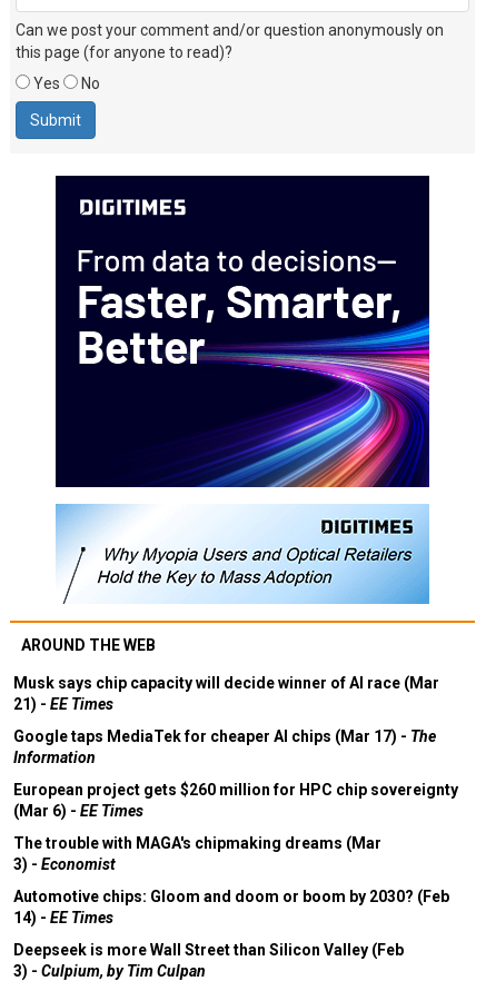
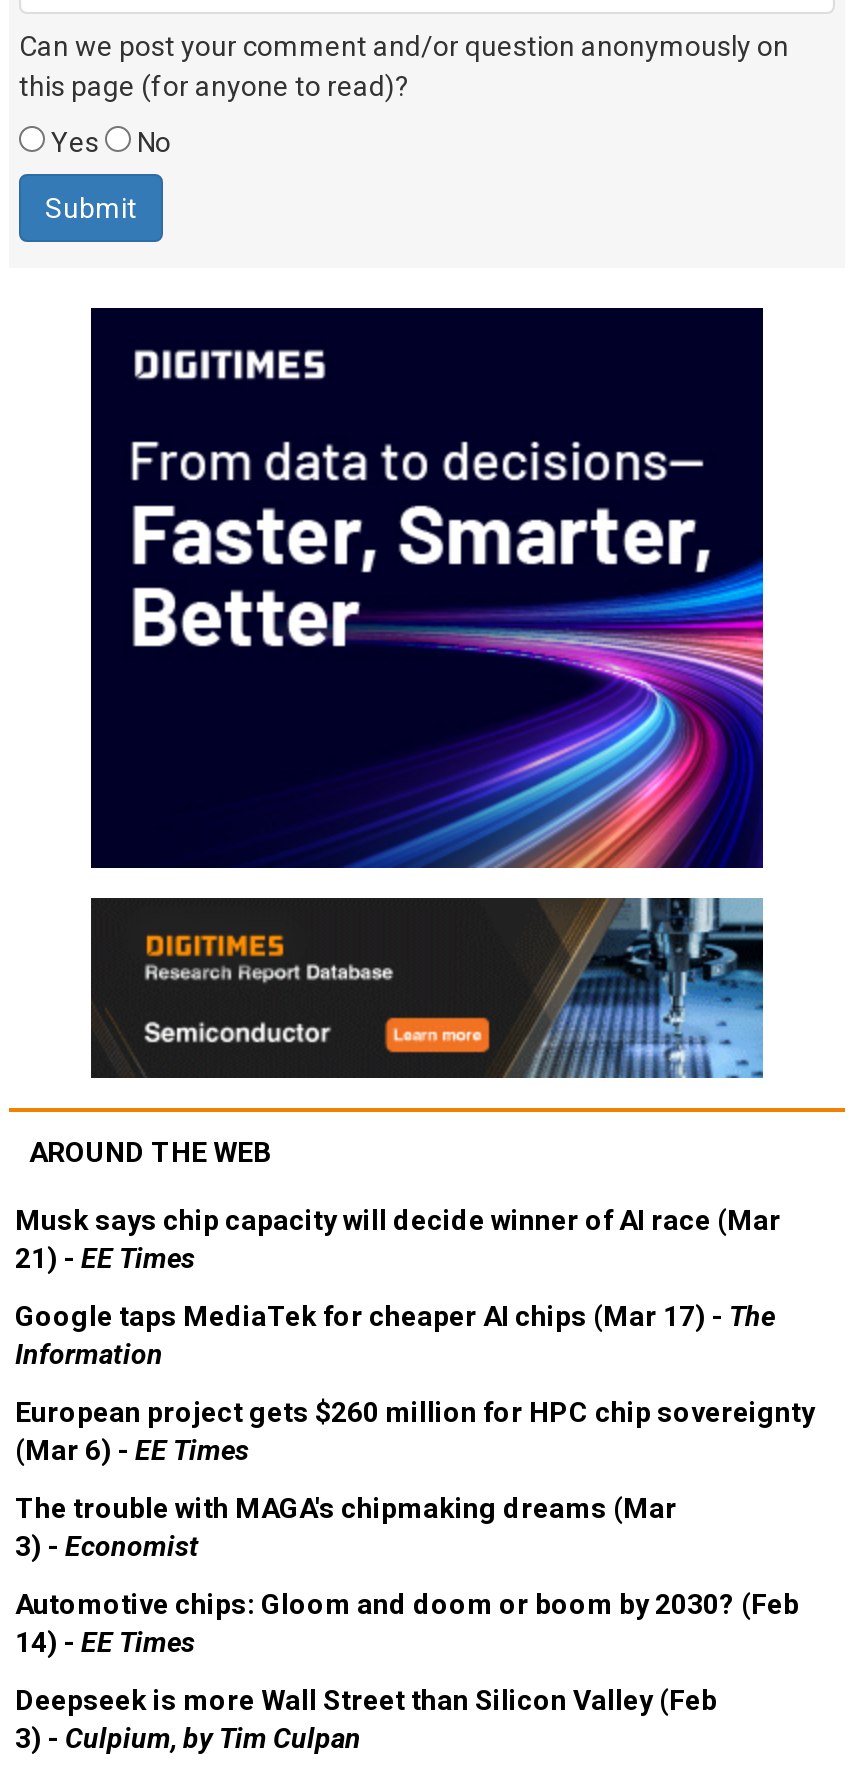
[56,504,429,604] [image] -> [89,896,765,1080] [image]

